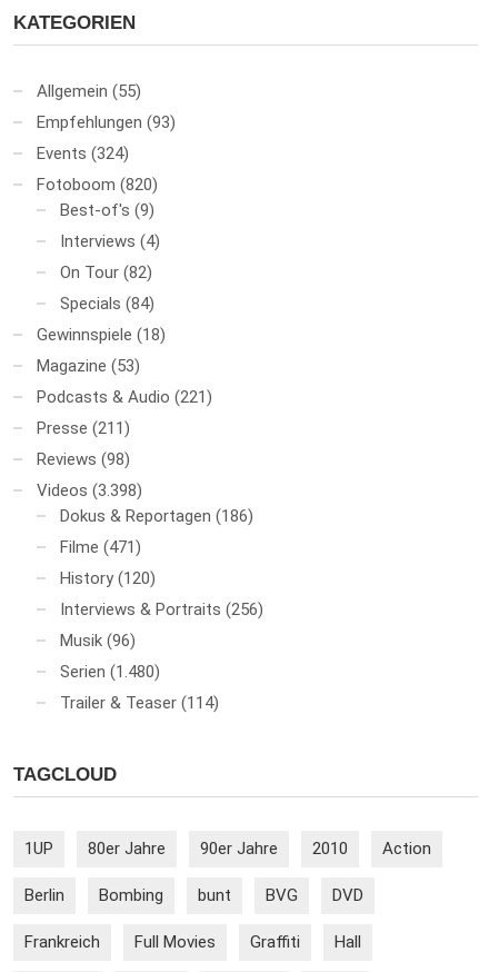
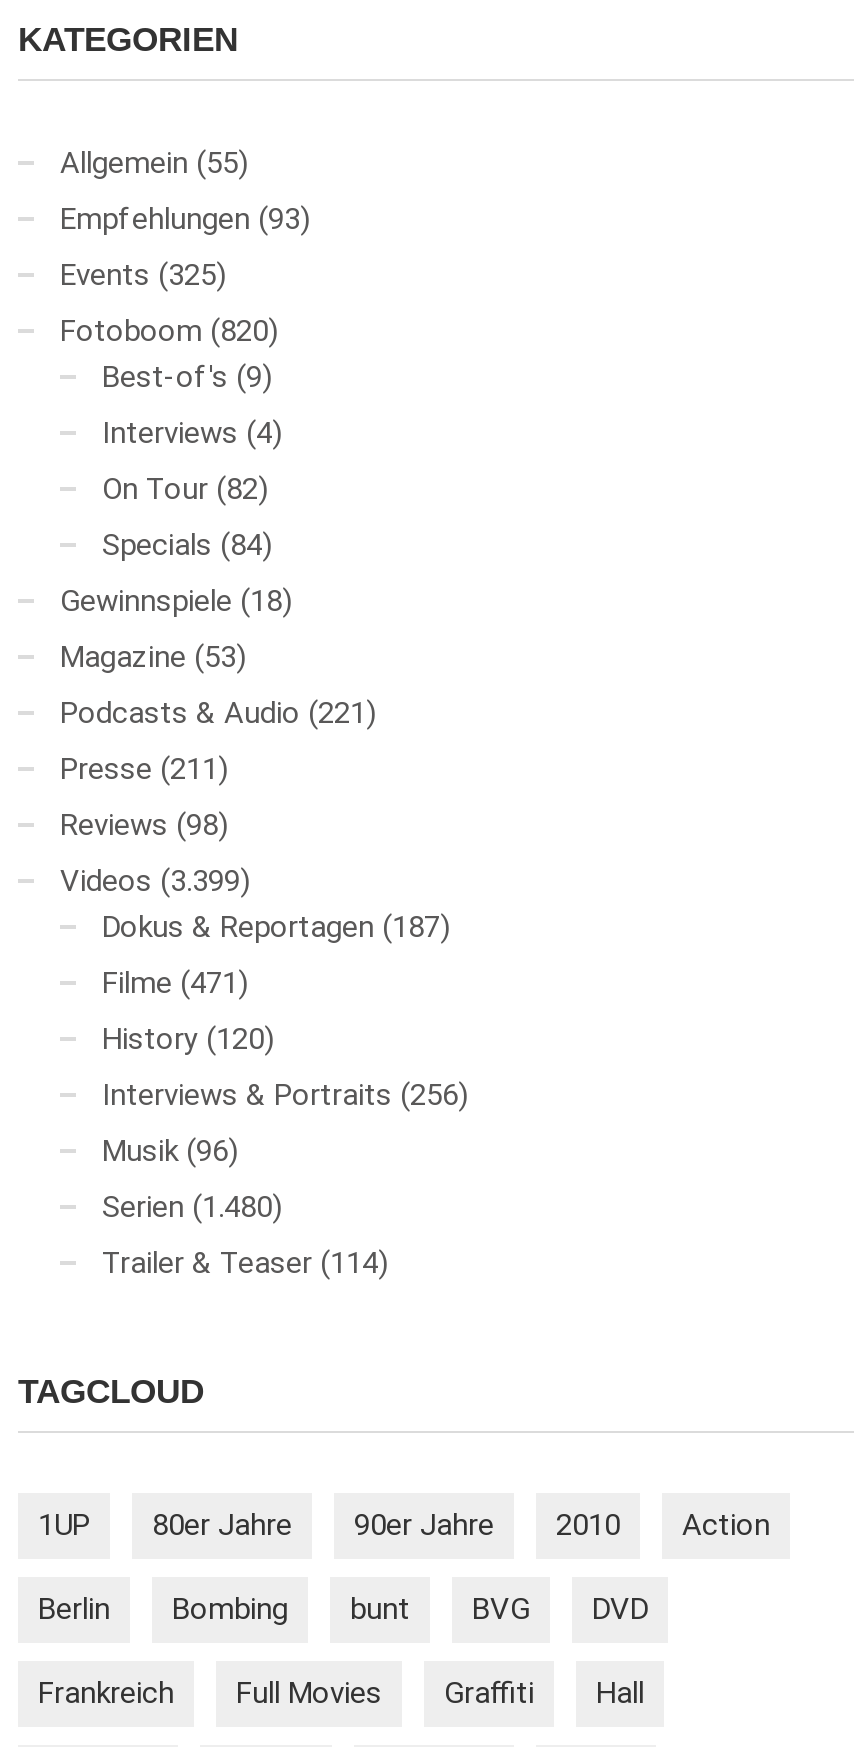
[37,144,129,164] Events (324) -> [60,257,226,293] Events (325)
[37,481,142,501] Videos (3.398) -> [60,863,250,899] Videos (3.399)
[60,506,253,526] Dokus & Reportagen (186) -> [102,909,450,945] Dokus & Reportagen (187)

